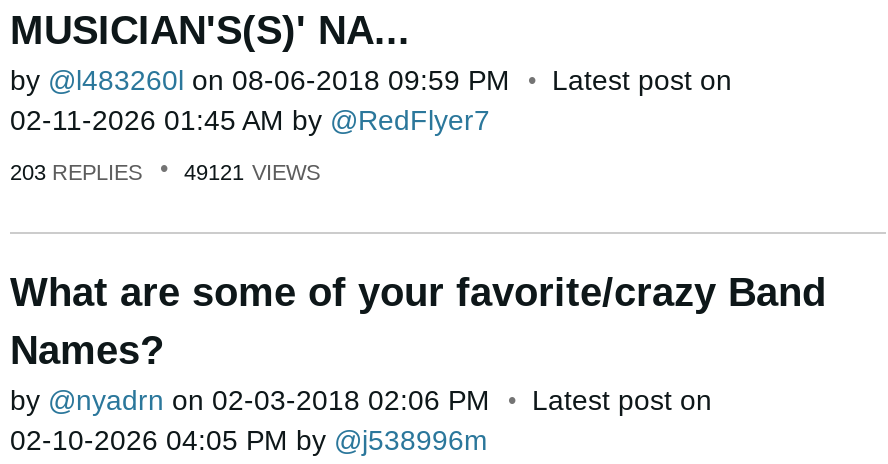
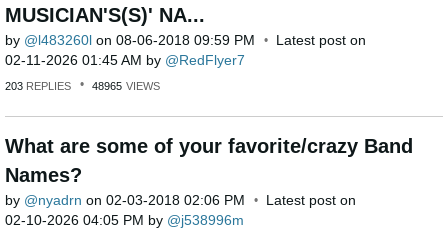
[10,159,320,183] 203 REPLIES 49121 VIEWS -> [5,80,160,92] 203 REPLIES 48965 VIEWS

